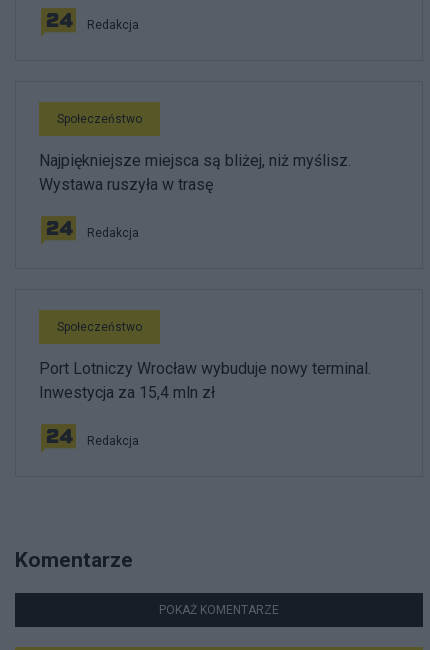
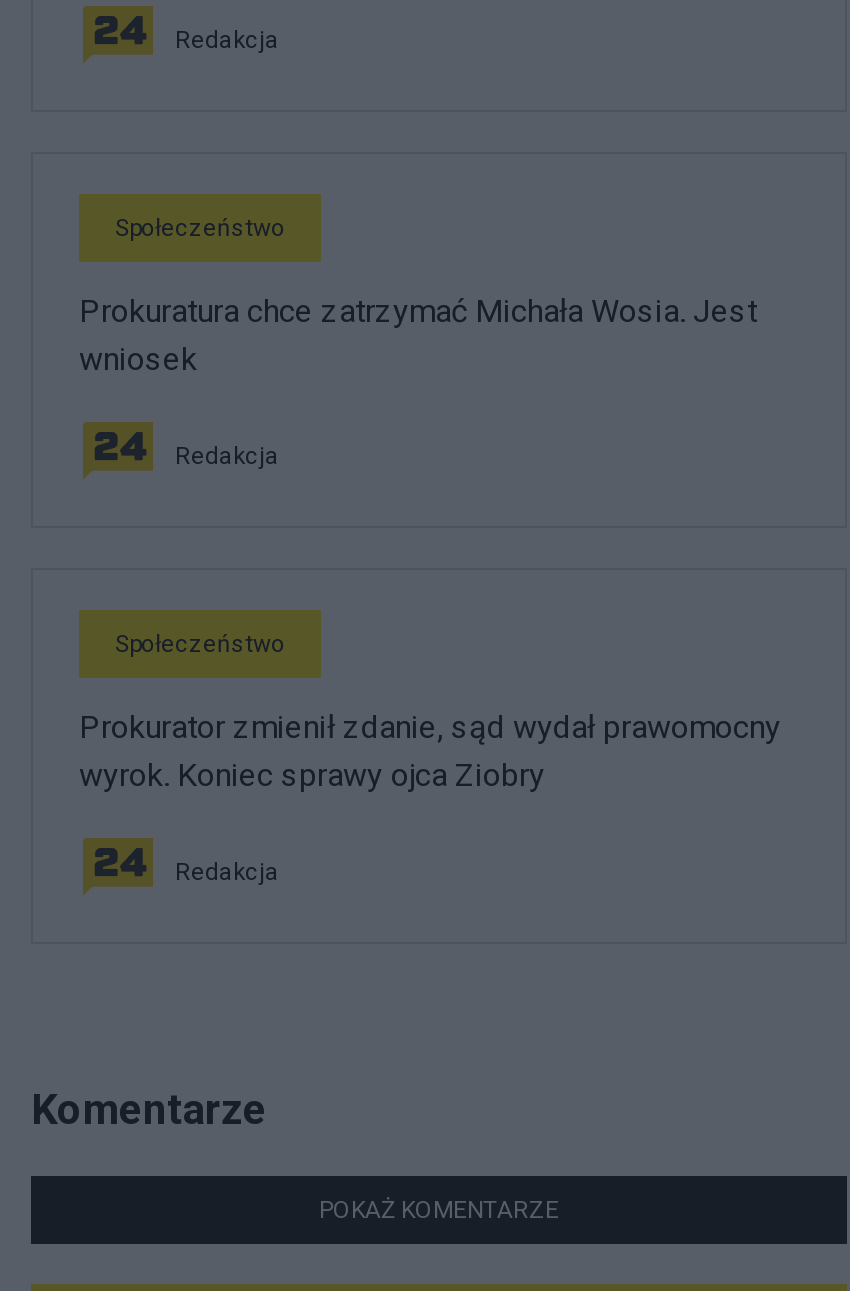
[39,150,351,193] Najpiękniejsze miejsca są bliżej, niż myślisz. | Wystawa ruszyła w trasę -> [79,292,757,378] Prokuratura chce zatrzymać Michała Wosia. Jest | wniosek
[39,358,371,401] Port Lotniczy Wrocław wybuduje nowy terminal. | Inwestycja za 15,4 mln zł -> [79,708,781,794] Prokurator zmienił zdanie, sąd wydał prawomocny | wyrok. Koniec sprawy ojca Ziobry

